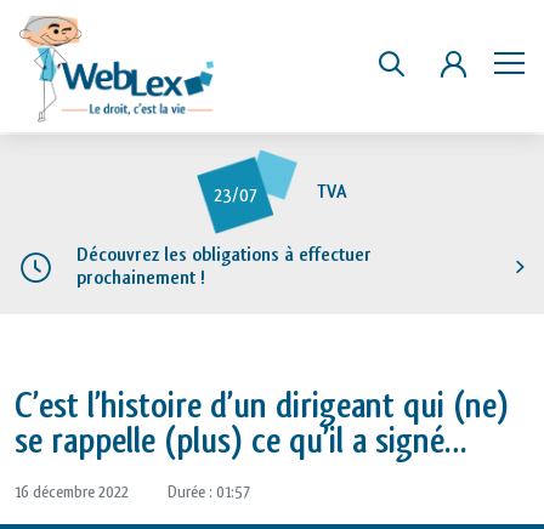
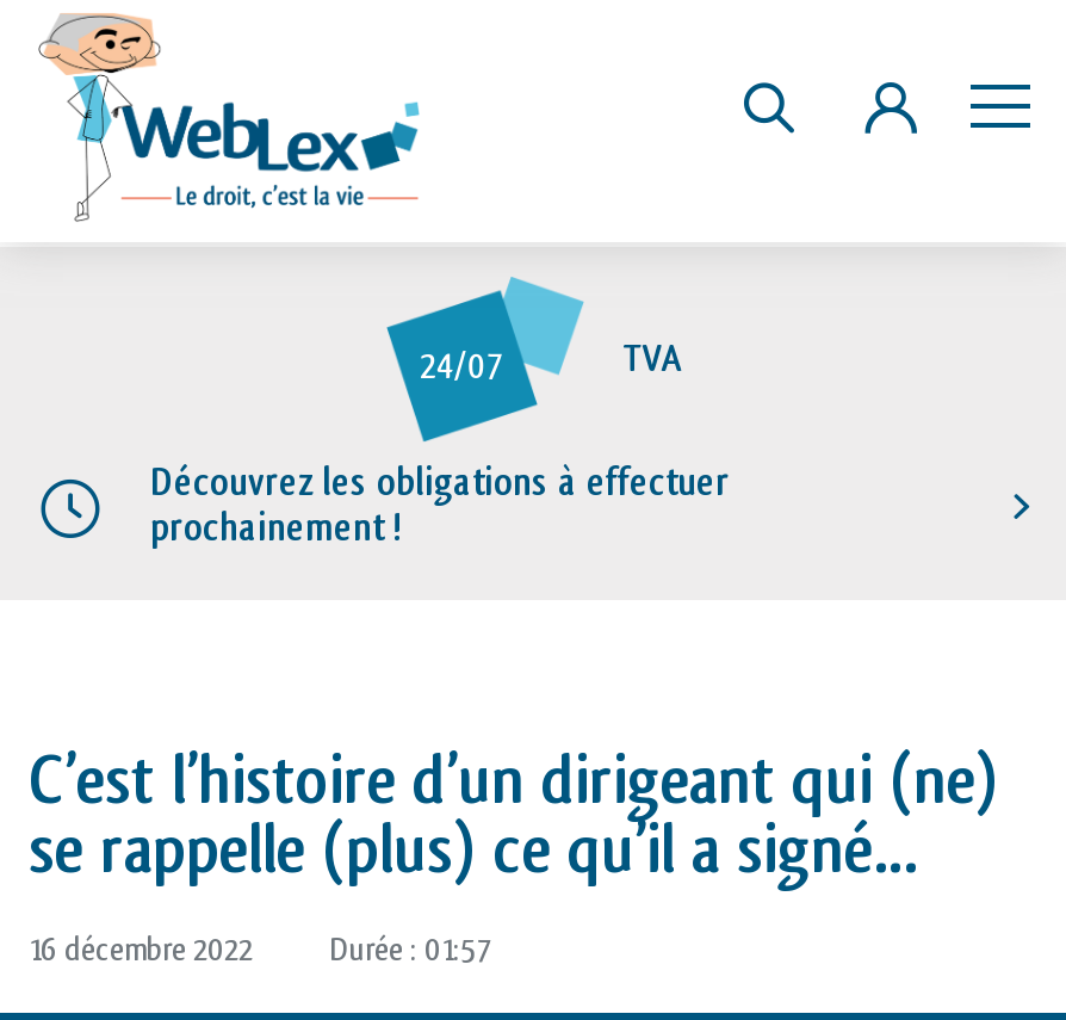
[214,186,258,204] 23/07 -> [420,348,504,384] 24/07

